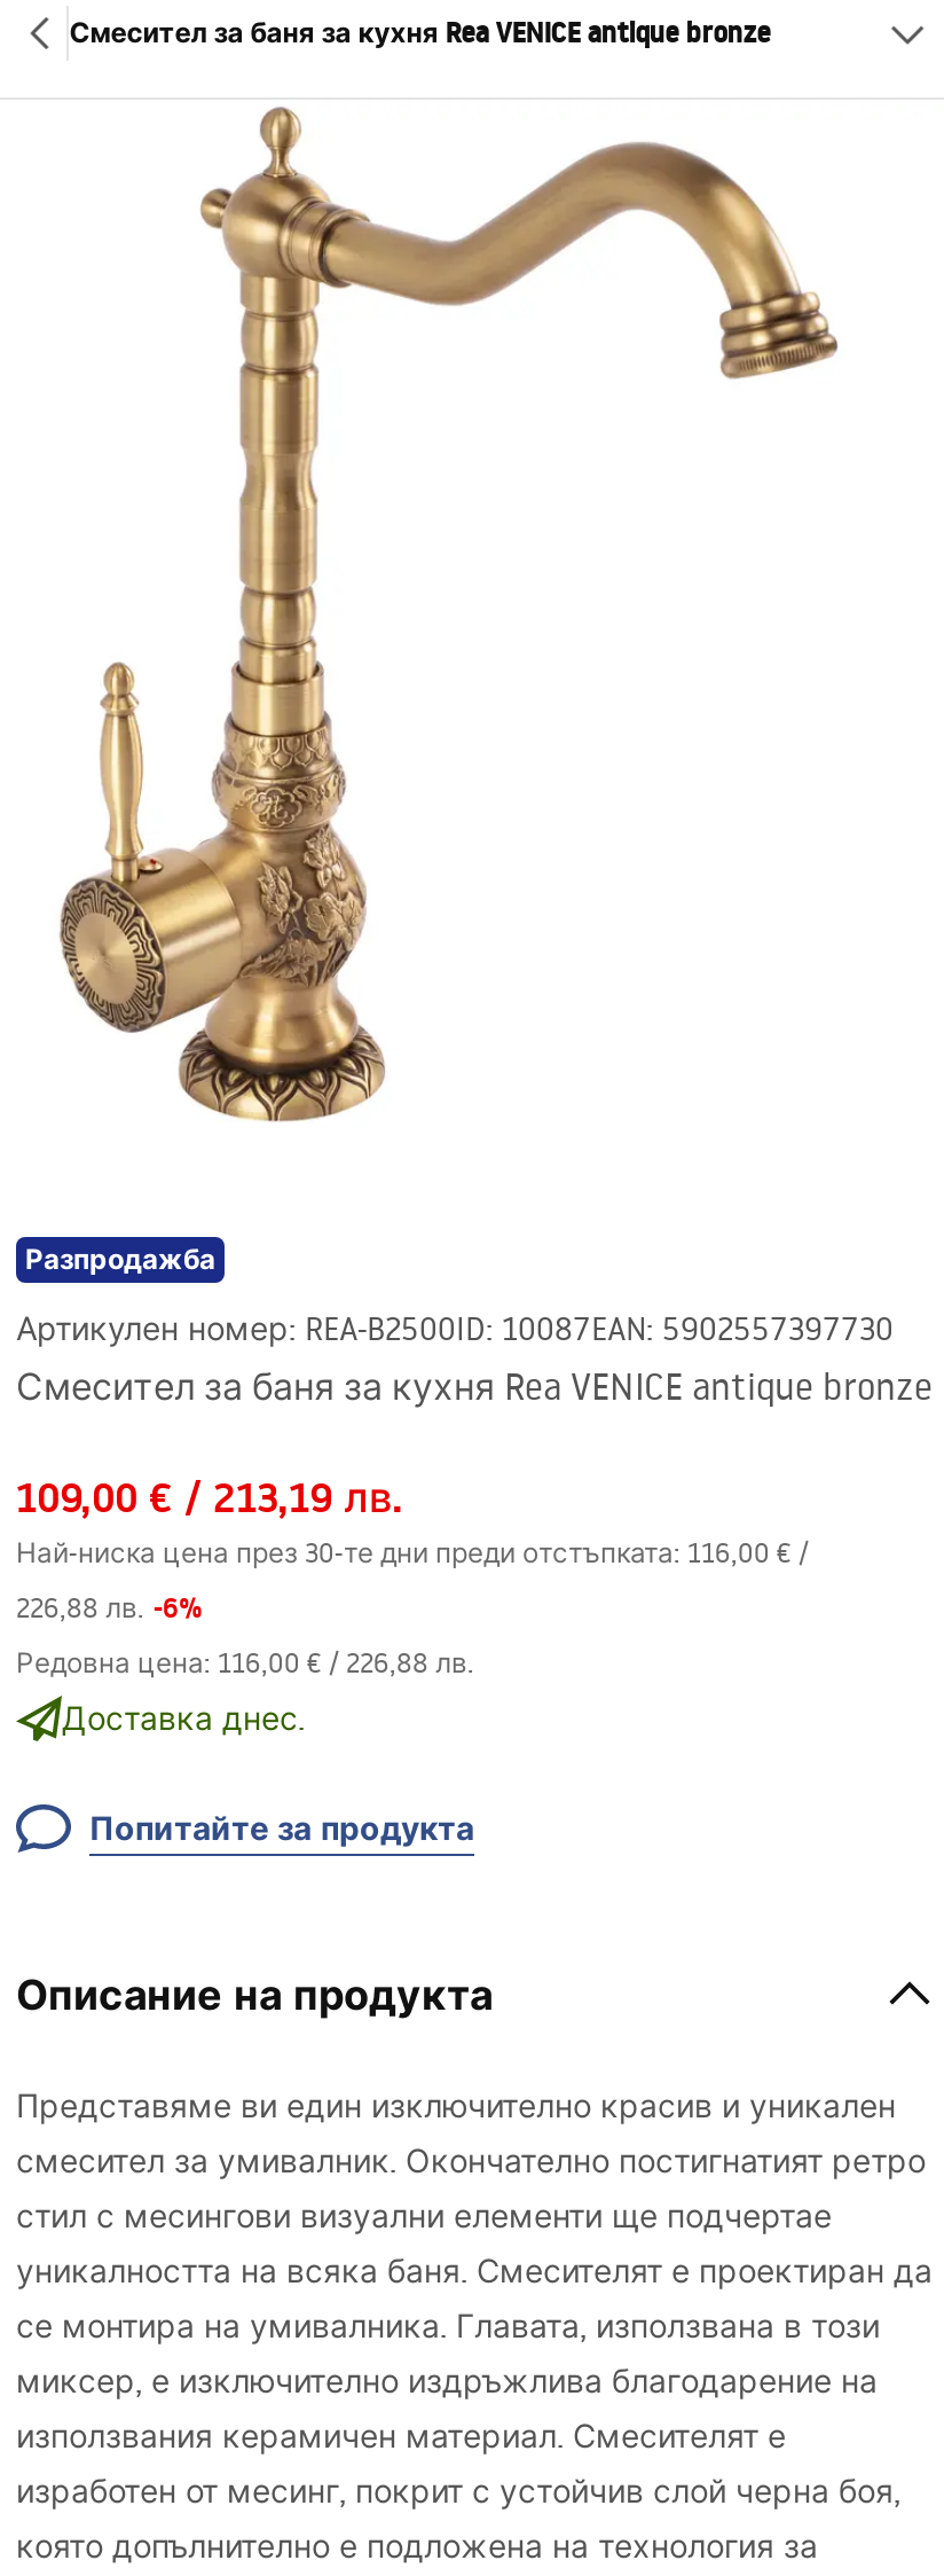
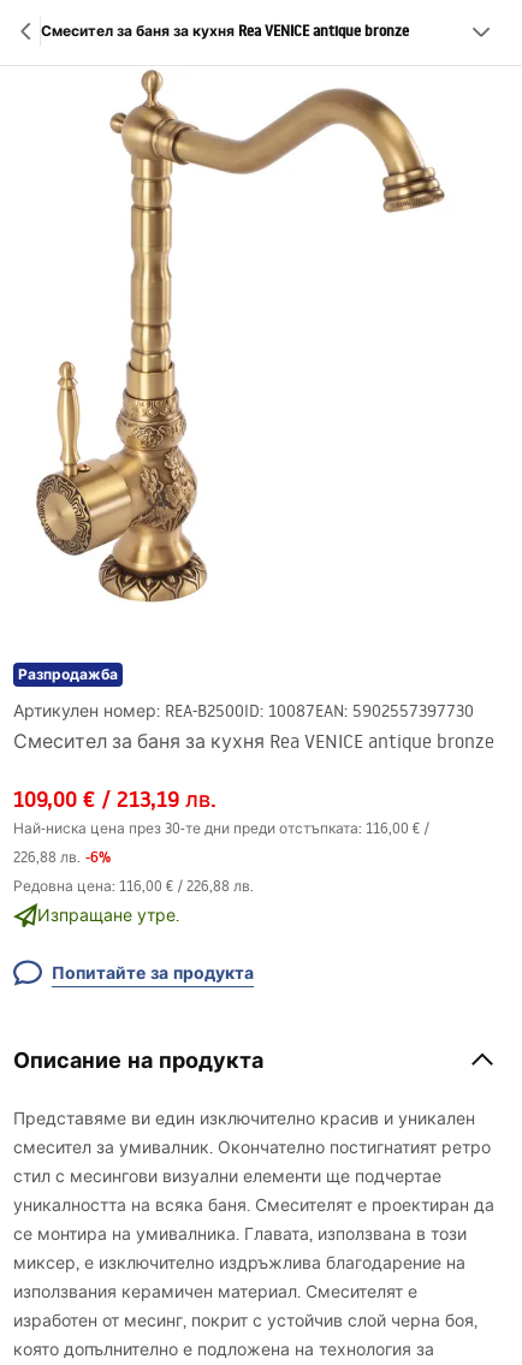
[62,1698,305,1739] Доставка днес. -> [37,904,179,926] Изпращане утре.

